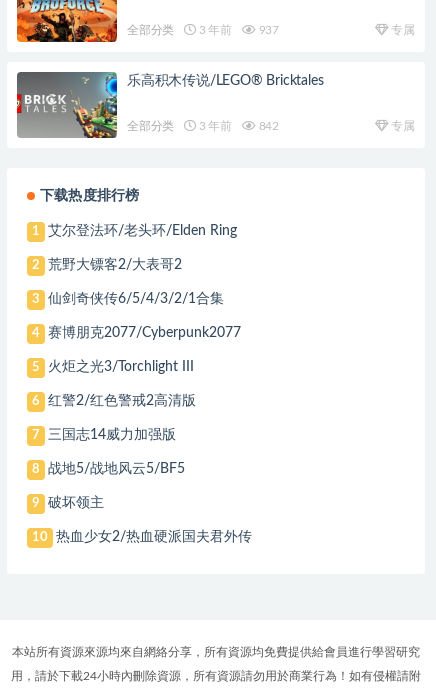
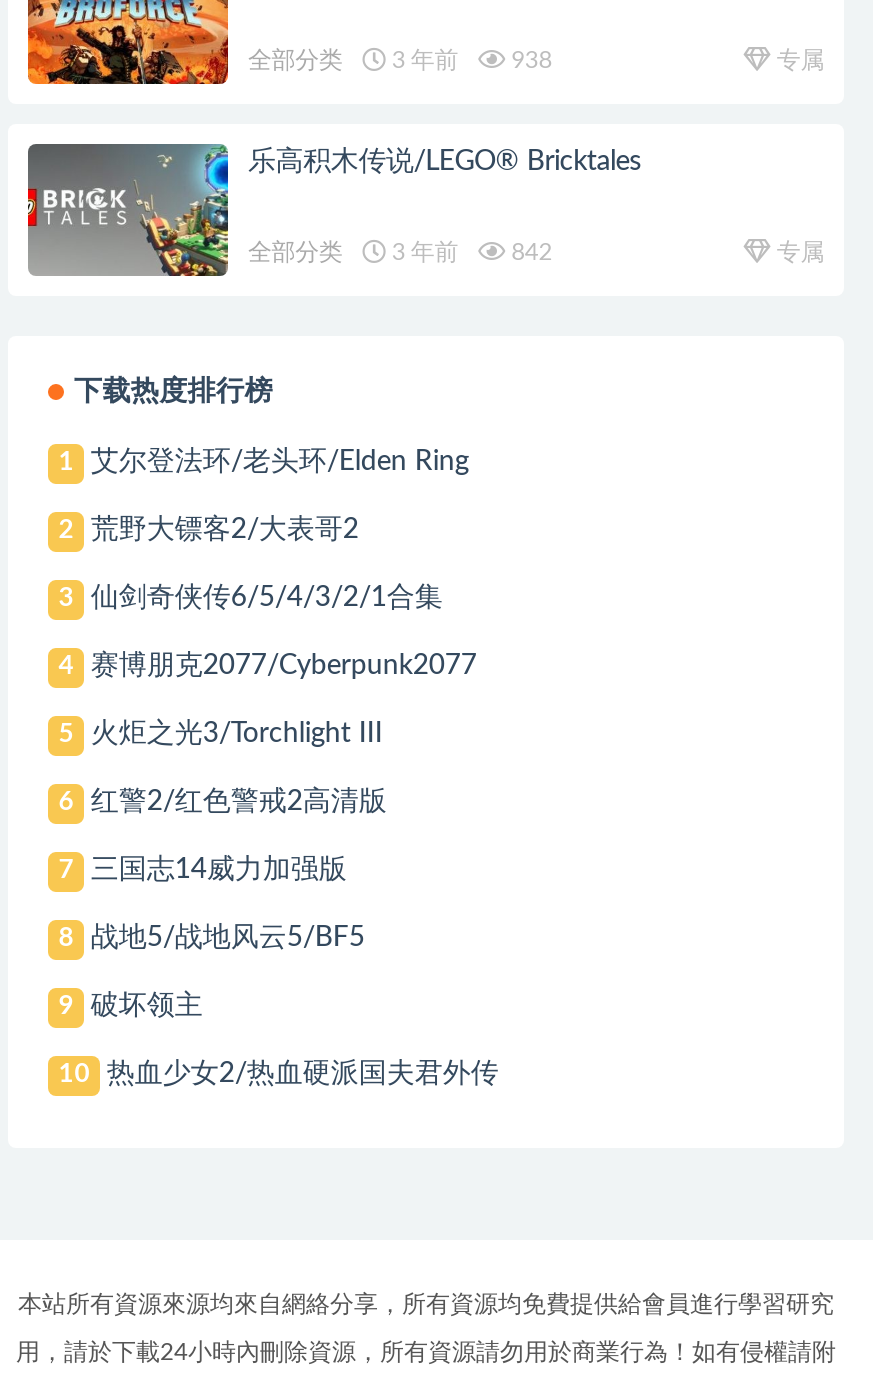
[127,24,279,36] 全部分类 3 年前 937 -> [248,48,552,72] 全部分类 3 年前 938

